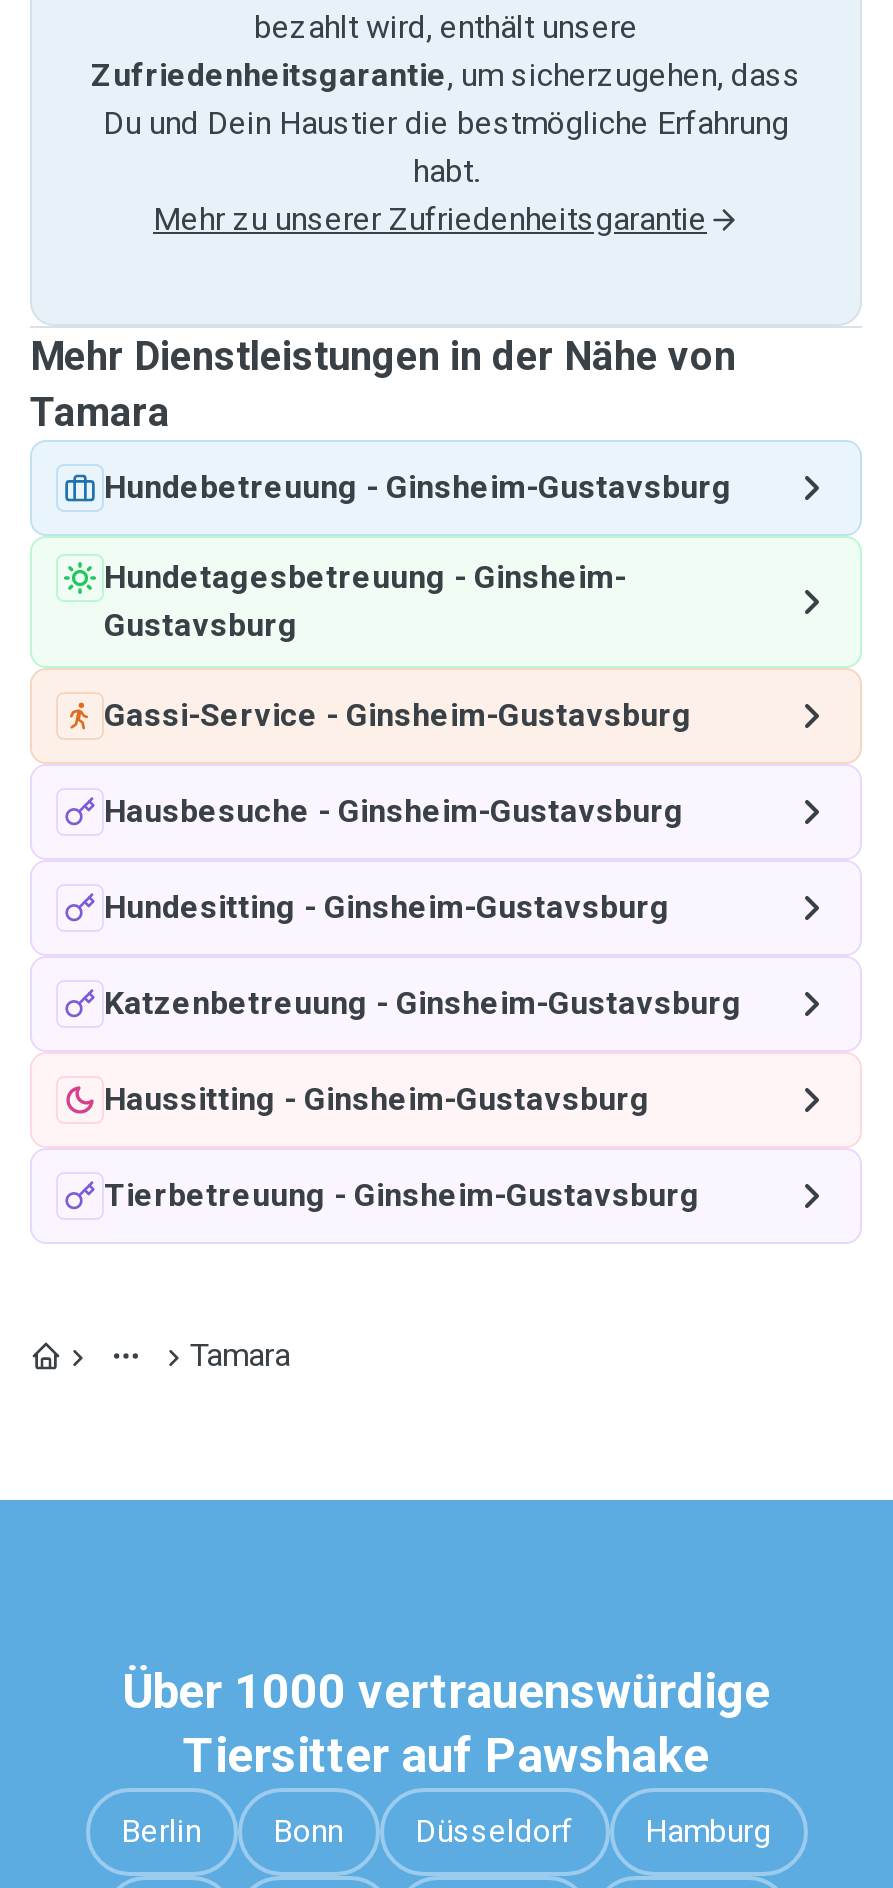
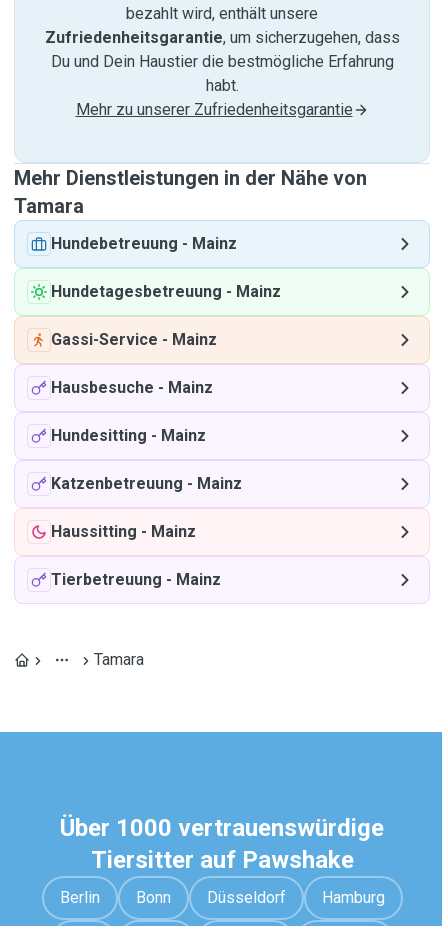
[104,468,732,506] Hundebetreuung - Ginsheim-Gustavsburg -> [51,234,237,253] Hundebetreuung - Mainz
[104,558,626,644] Hundetagesbetreuung - Ginsheim- | Gustavsburg -> [51,282,281,301] Hundetagesbetreuung - Mainz
[104,696,692,734] Gassi-Service - Ginsheim-Gustavsburg -> [51,330,217,349] Gassi-Service - Mainz
[104,792,684,830] Hausbesuche - Ginsheim-Gustavsburg -> [51,378,213,397] Hausbesuche - Mainz
[104,888,670,926] Hundesitting - Ginsheim-Gustavsburg -> [51,426,206,445] Hundesitting - Mainz
[104,984,742,1022] Katzenbetreuung - Ginsheim-Gustavsburg -> [51,474,242,493] Katzenbetreuung - Mainz
[104,1080,650,1118] Haussitting - Ginsheim-Gustavsburg -> [51,522,196,541] Haussitting - Mainz
[104,1176,700,1214] Tierbetreuung - Ginsheim-Gustavsburg -> [51,570,221,589] Tierbetreuung - Mainz

